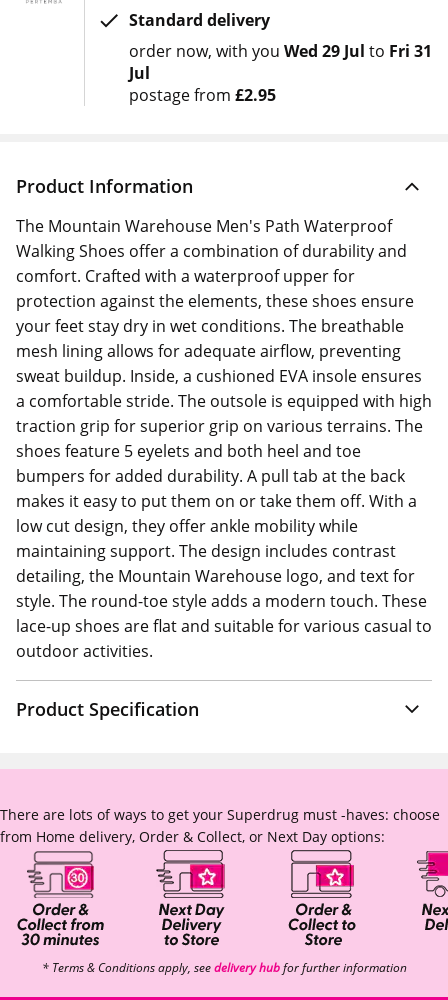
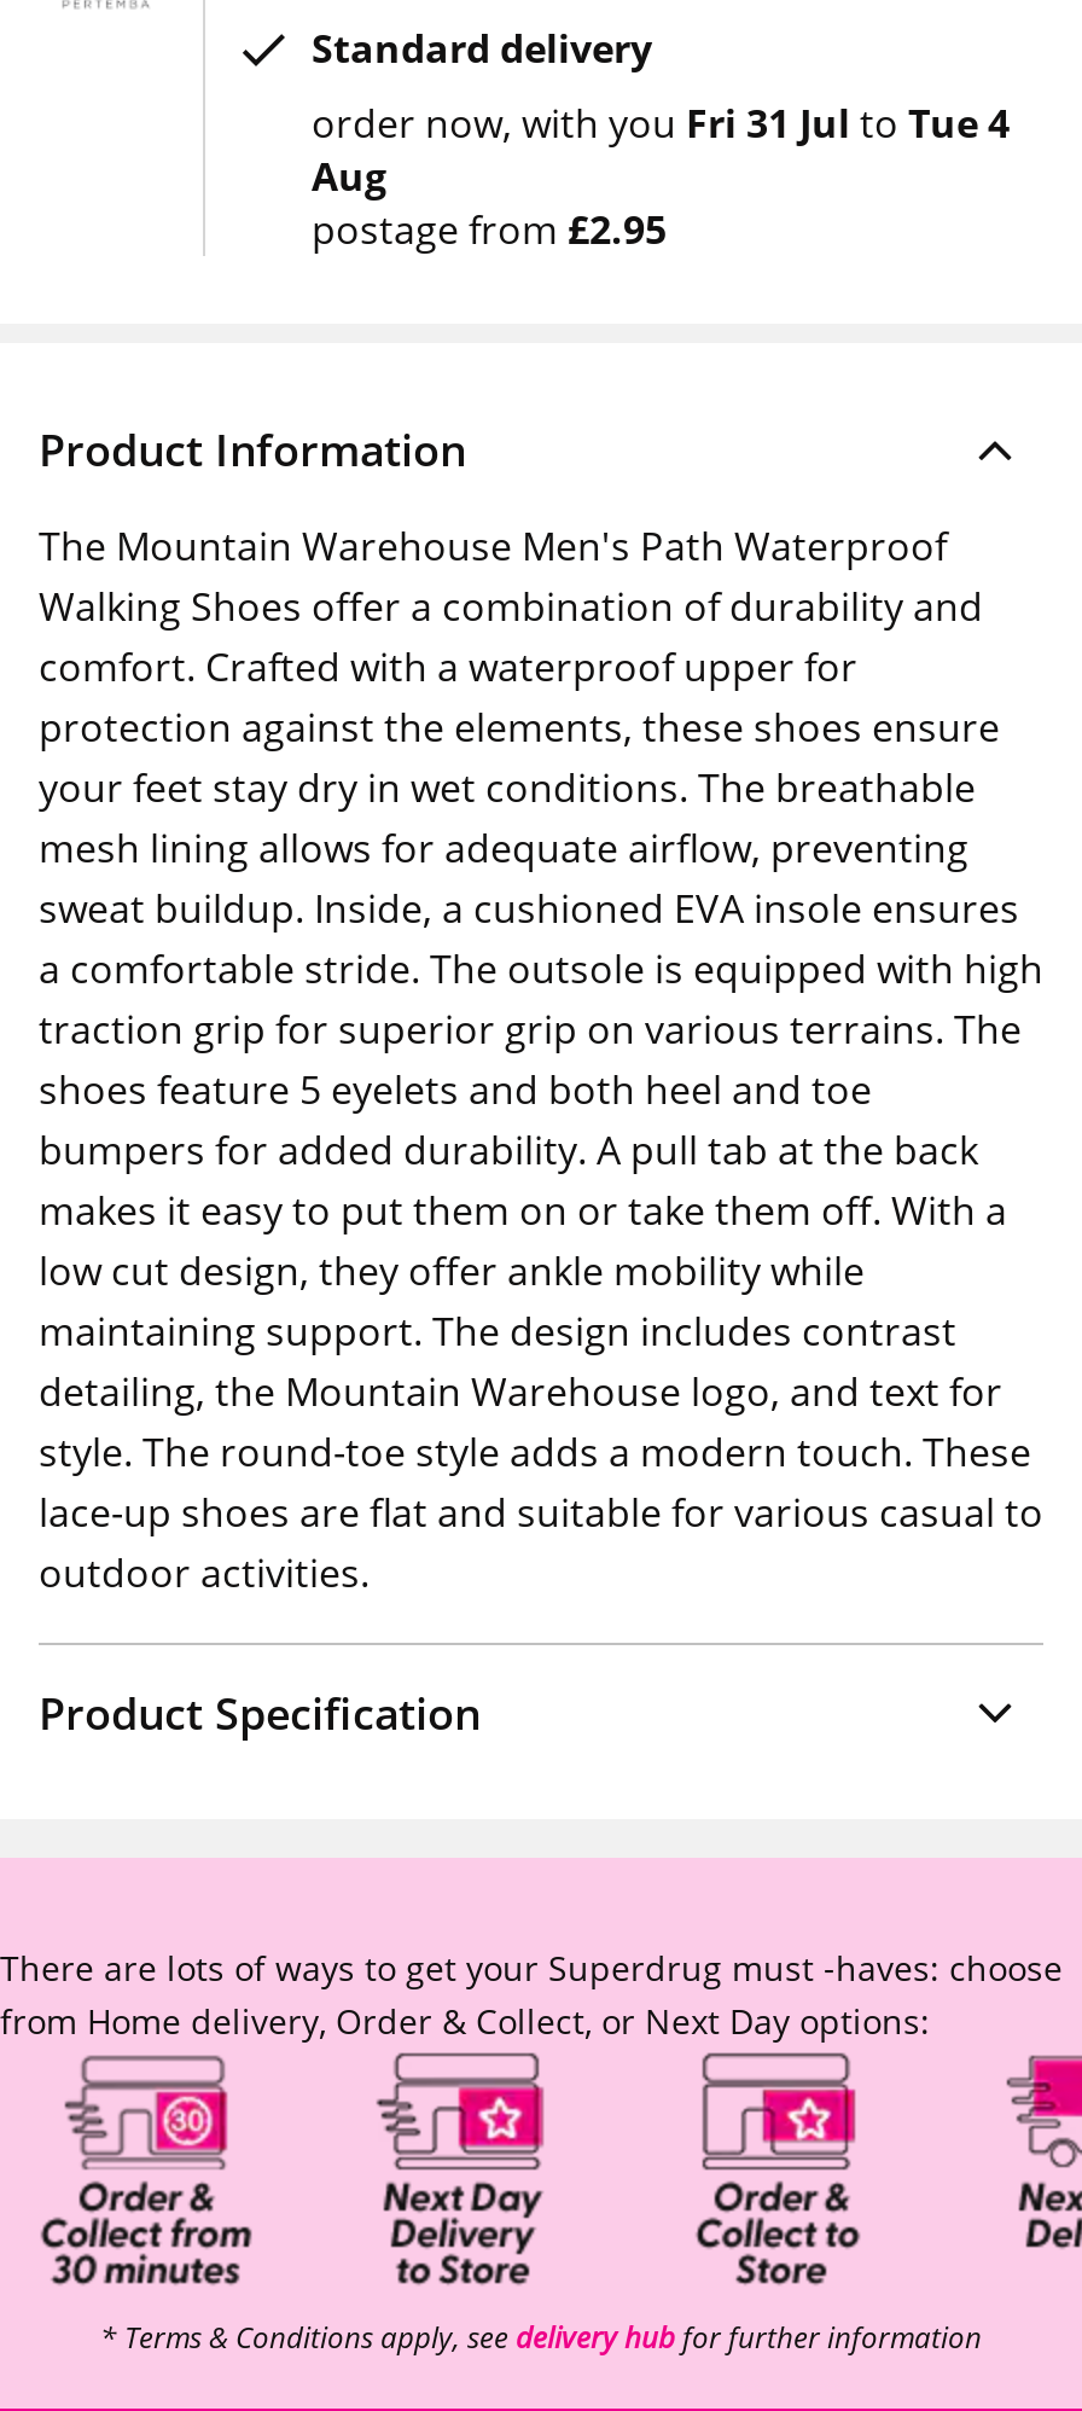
[129,40,432,84] order now with you Wed 29 Jul to Fri 31 | Jul -> [312,97,1010,203] order now with you Fri 31 Jul to Tue 4 | Aug

